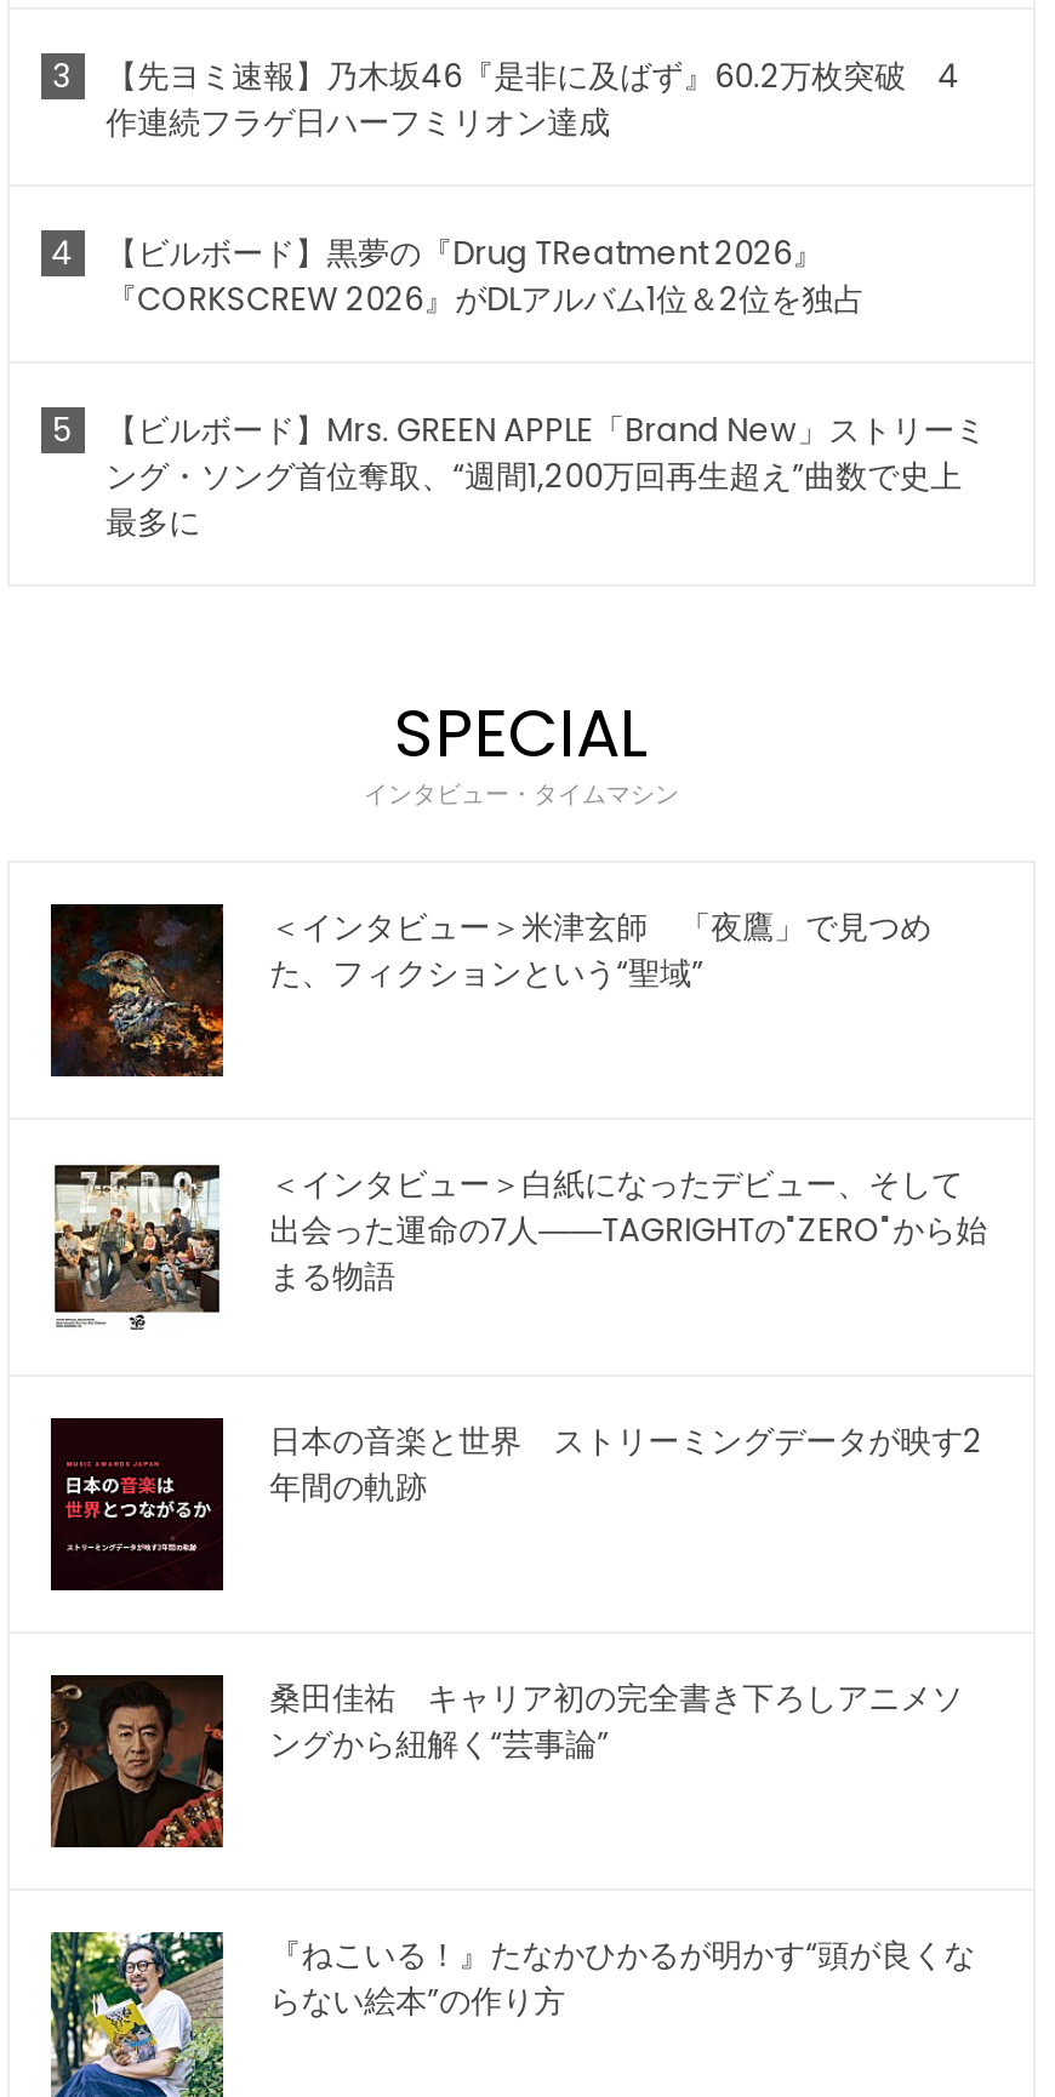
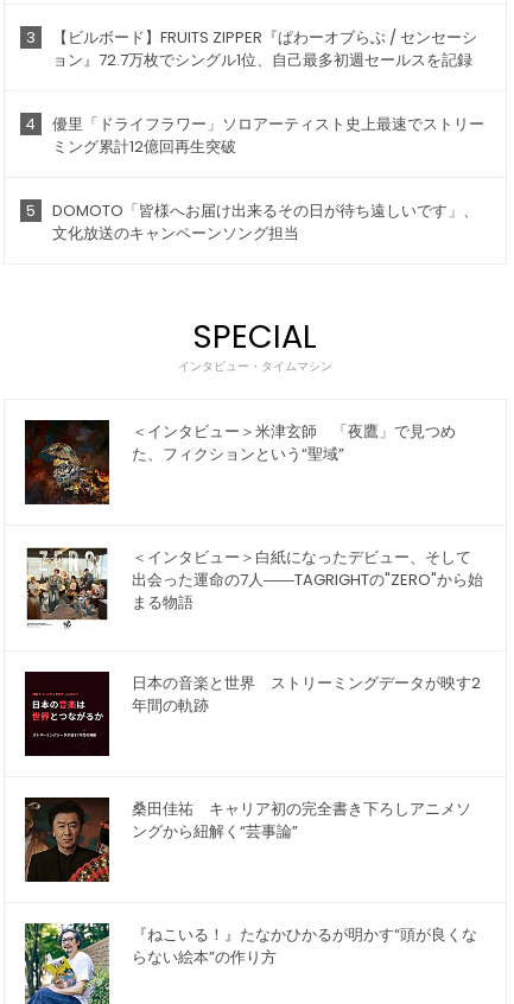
[106,54,959,146] 【先ヨミ速報】乃木坂46『是非に及ばず』60.2万枚突破 4 | 作連続フラゲ日ハーフミリオン達成 -> [52,26,477,71] 【ビルボード】FRUITS ZIPPER『ぱわーオブらぶ / センセーシ | ョン』72.7万枚でシングル1位、自己最多初週セールスを記録
[106,231,865,323] 【ビルボード】黒夢の『Drug TReatment 2026』 | 『CORKSCREW 2026』がDLアルバム1位＆2位を独占 -> [52,113,484,158] 優里「ドライフラワー」ソロアーティスト史上最速でストリー | ミング累計12億回再生突破
[106,408,986,546] 【ビルボード】Mrs. GREEN APPLE「Brand New」ストリーミ | ング・ソング首位奪取、“週間1,200万回再生超え”曲数で史上 | 最多に -> [52,200,478,245] DOMOTO「皆様へお届け出来るその日が待ち遠しいです」、 | 文化放送のキャンペーンソング担当

